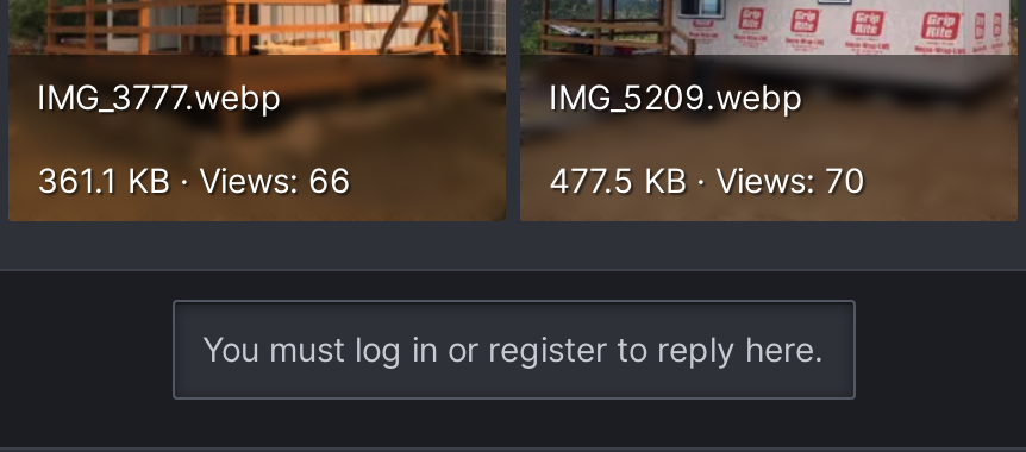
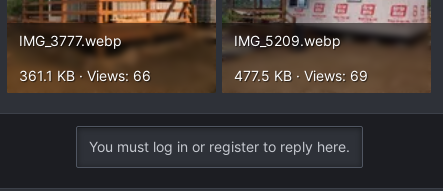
[549,159,865,200] 477.5 KB · Views: 70 -> [234,67,368,84] 477.5 KB · Views: 69

